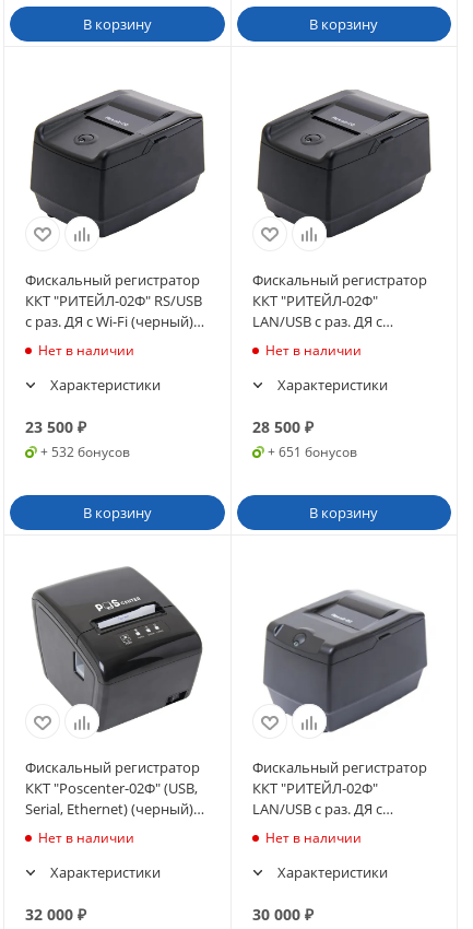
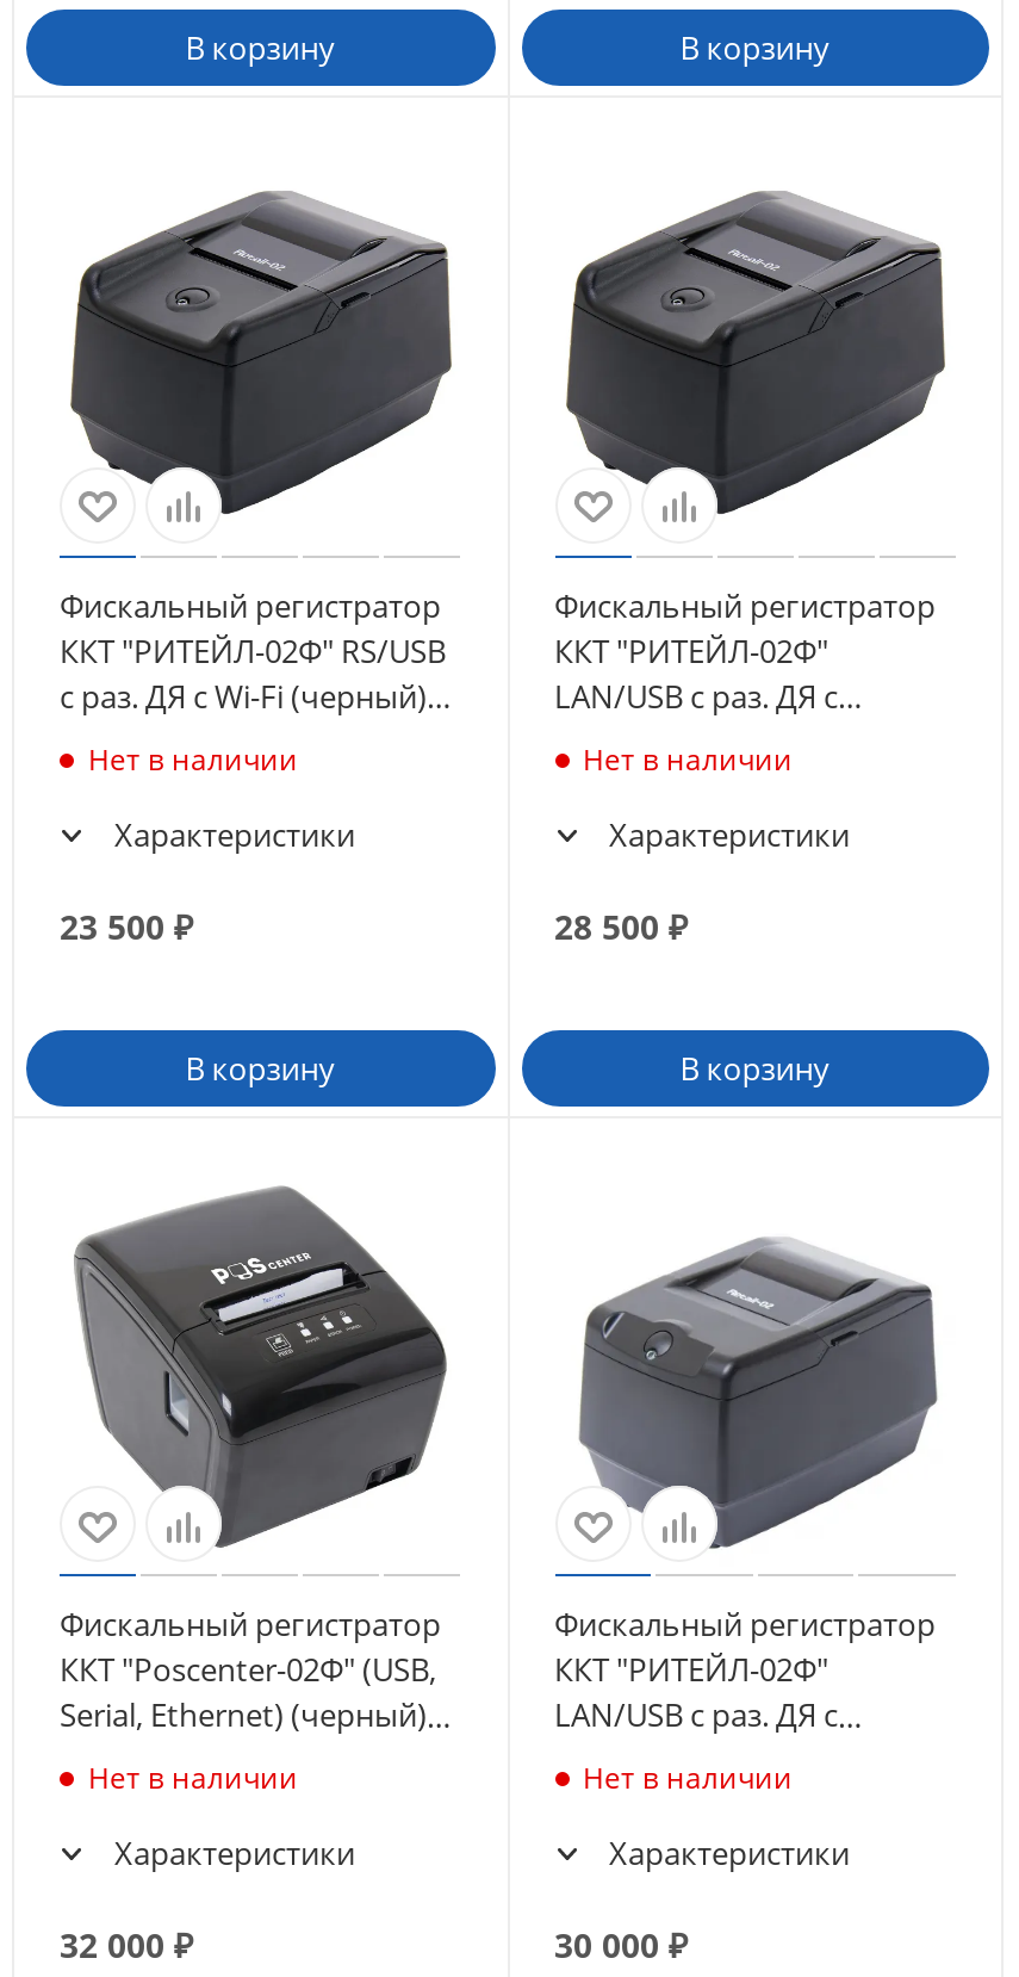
[40,442,130,461] + 532 бонусов -> none
[267,442,357,461] + 651 бонусов -> none

